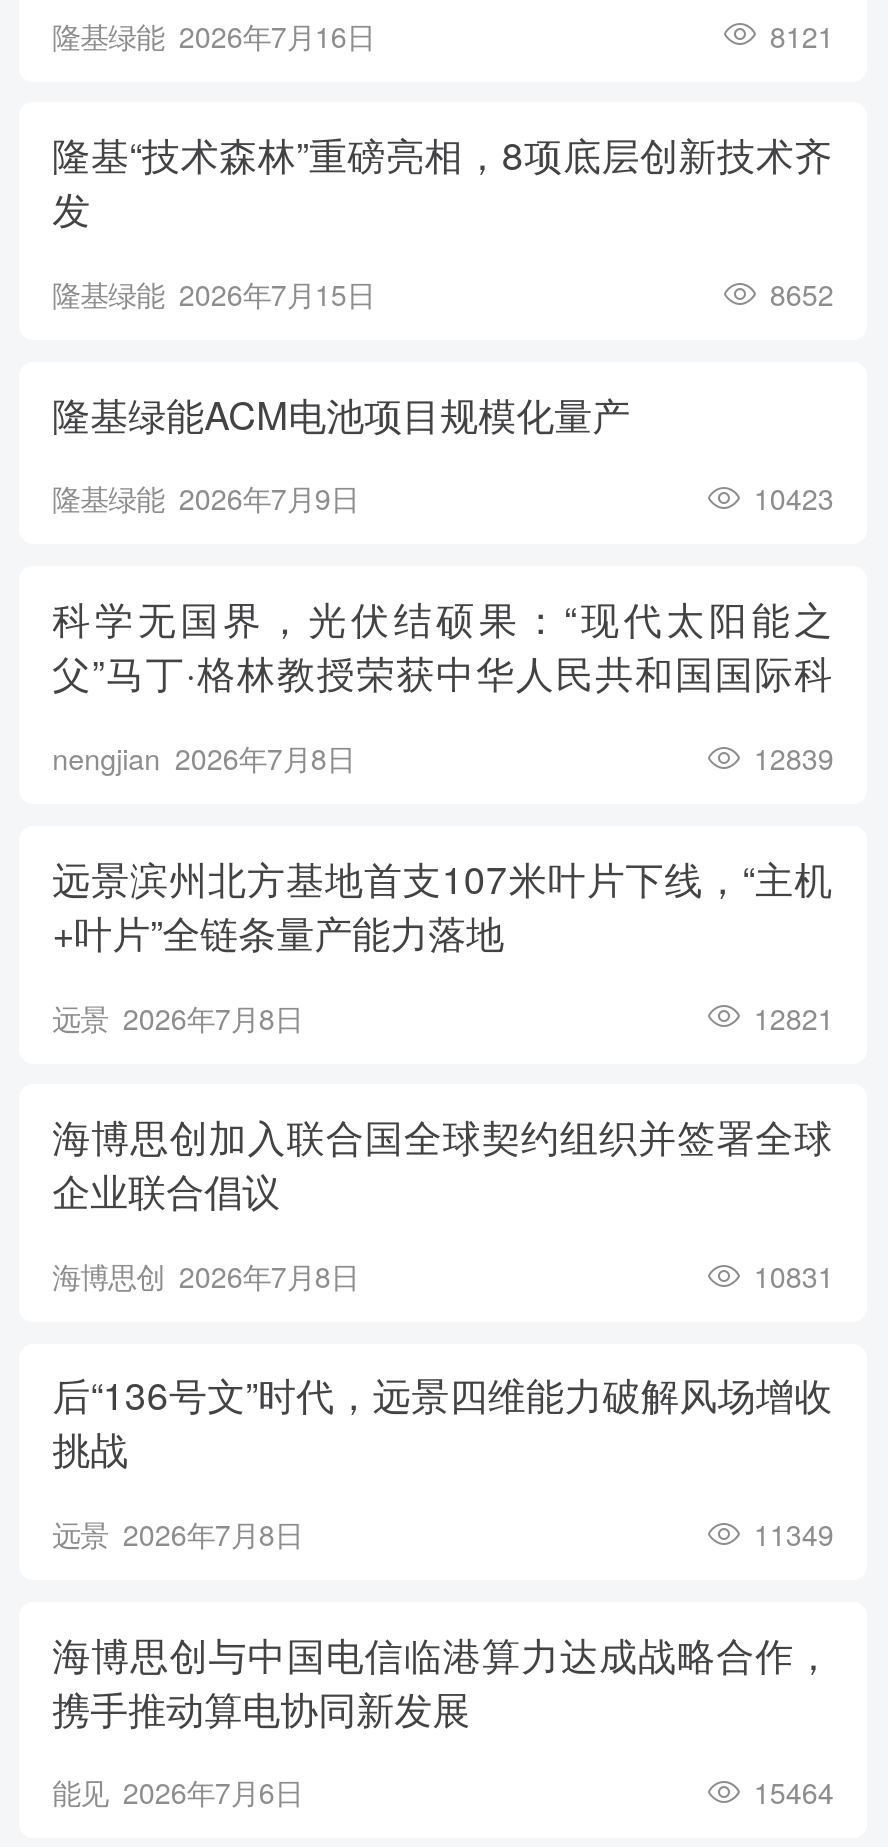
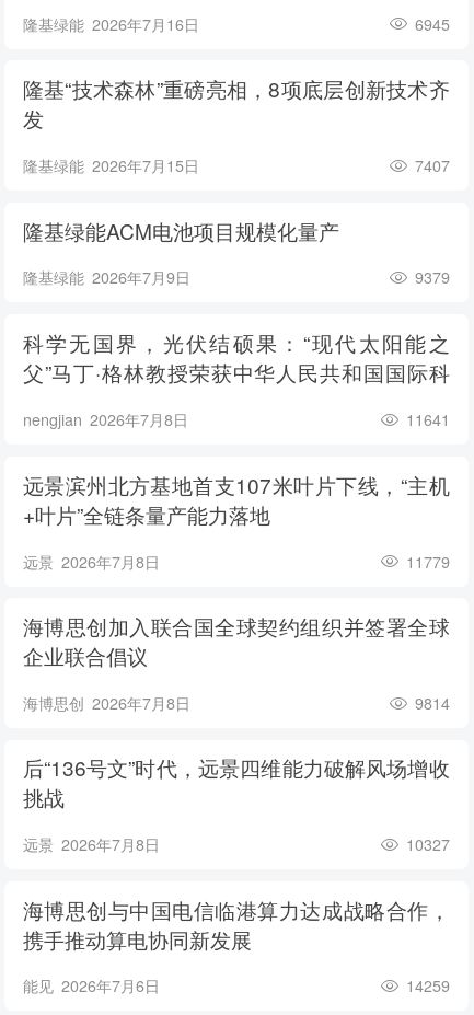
[770,15,834,55] 8121 -> [415,13,450,35] 6945
[770,274,834,314] 8652 -> [415,154,450,176] 7407
[754,478,834,518] 10423 -> [415,266,450,288] 9379
[754,739,834,779] 12839 -> [406,409,450,431] 11641
[754,997,834,1037] 12821 -> [406,550,450,572] 11779
[754,1256,834,1296] 10831 -> [415,692,450,714] 9814
[754,1514,834,1554] 11349 -> [406,833,450,855] 10327
[754,1773,834,1813] 15464 -> [406,975,450,997] 14259

